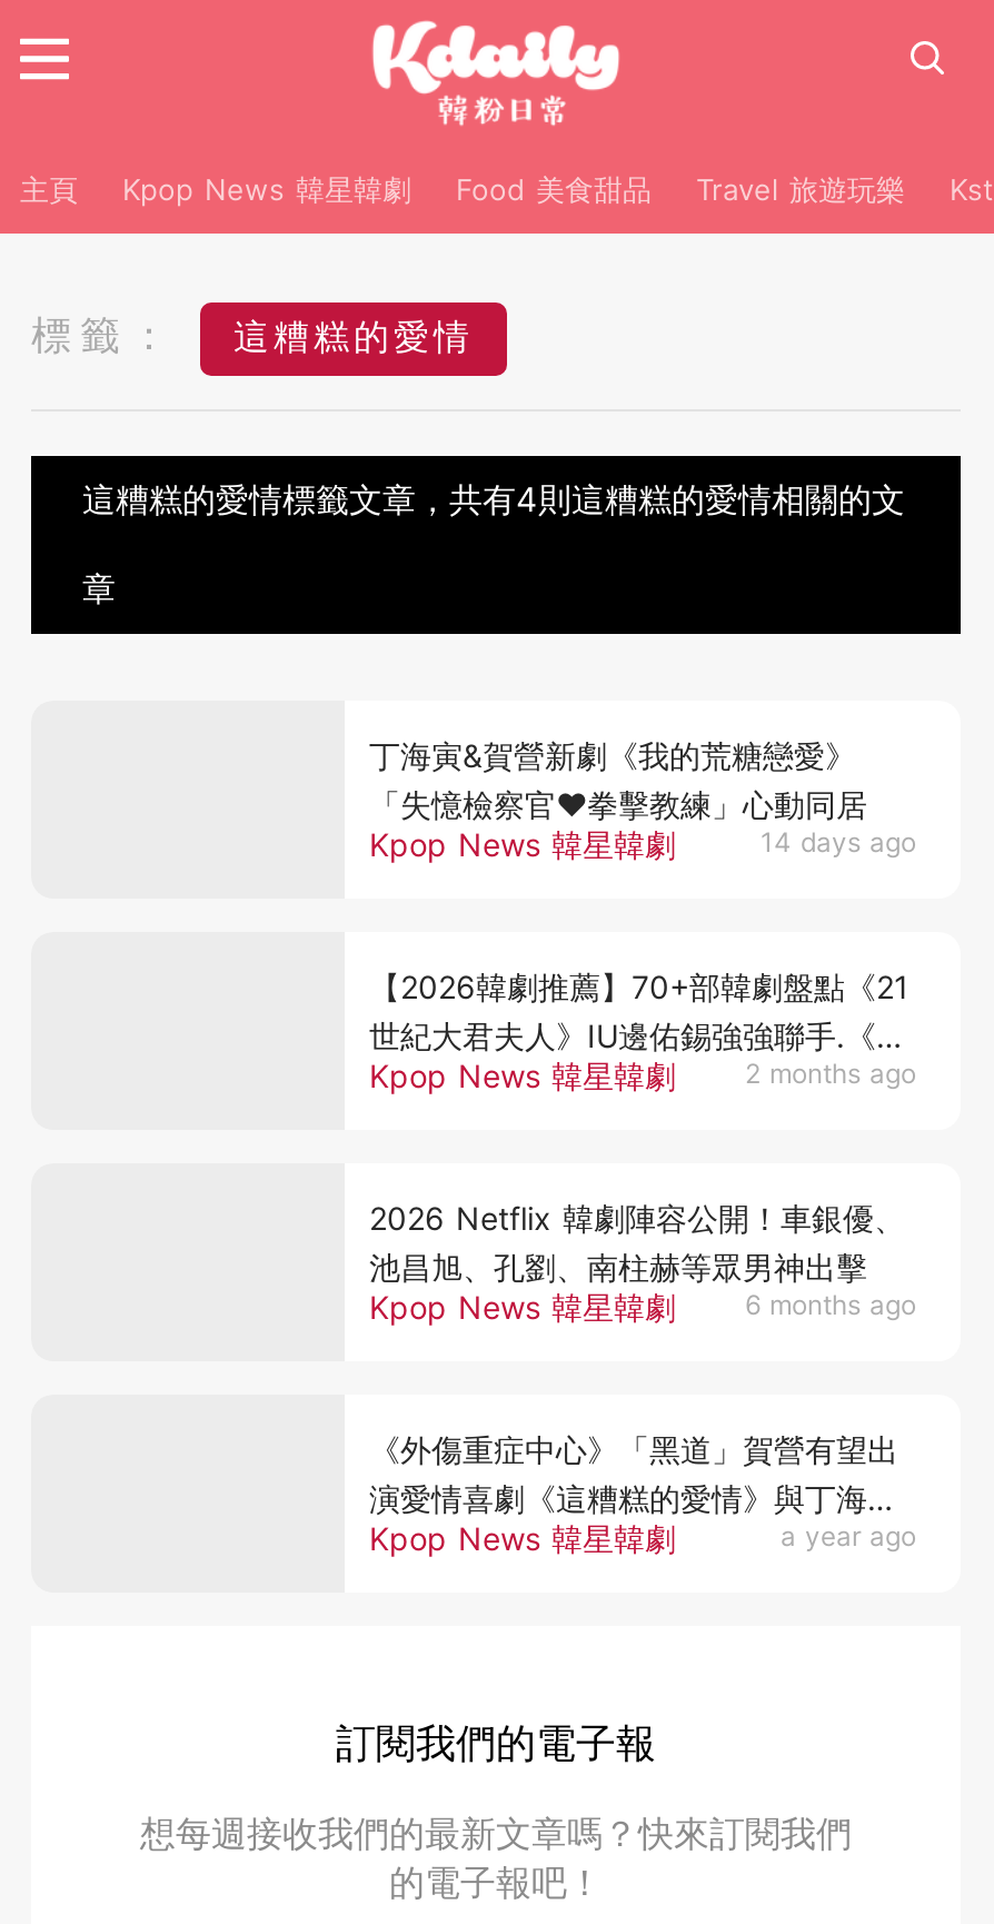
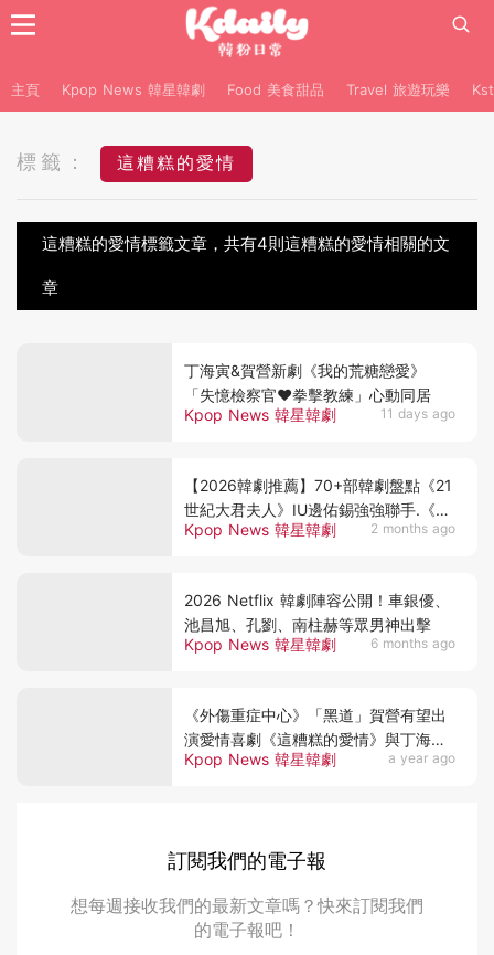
[761,825,916,859] 14 days ago -> [380,405,455,422] 11 days ago

